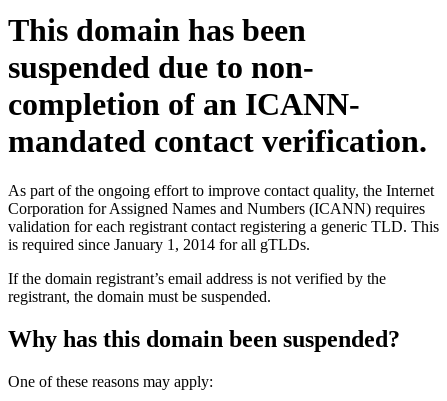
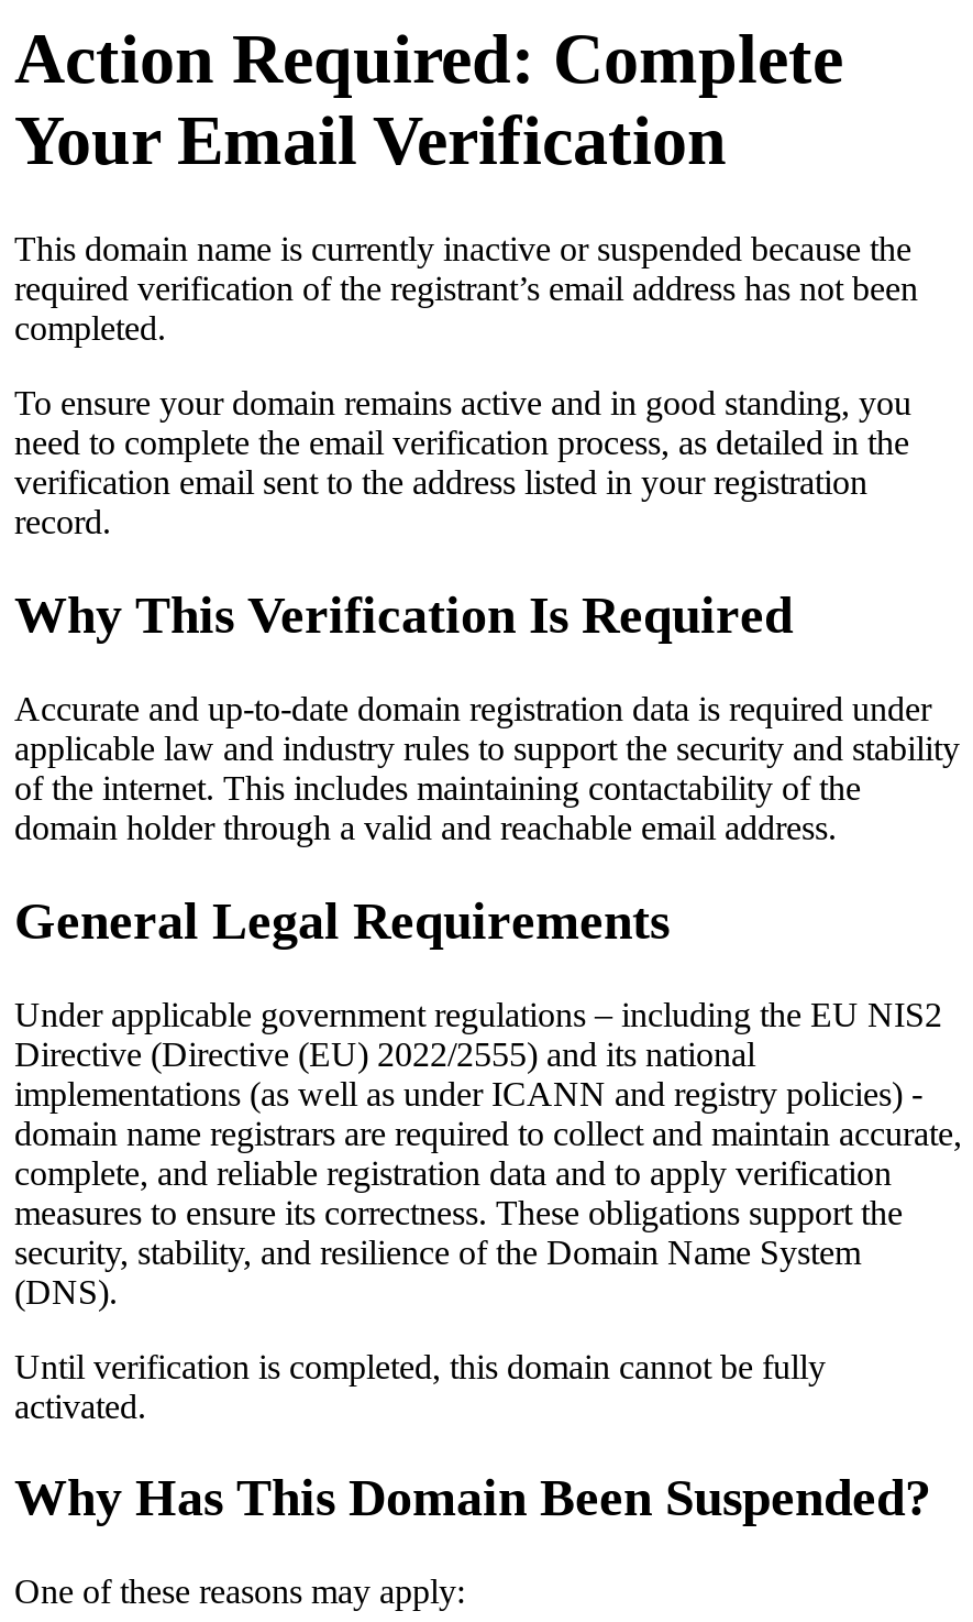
[8,12,439,352] This domain has been | suspended due to non- | completion of an ICANN- | mandated contact verification. | As part of the ongoing effort to improve contact quality, the Internet | Corporation for Assigned Names and Numbers (ICANN) requires | validation for each registrant contact registering a generic TLD. This | is required since January 1, 2014 for all gTLDs. | If the domain registrant’s email address is not verified by the | registrant, the domain must be suspended. | Why has this domain been suspended? -> [14,20,962,1527] Action Required: Complete | Your Email Verification | This domain name is currently inactive or suspended because the | required verification of the registrant’s email address has not been | completed. | To ensure your domain remains active and in good standing, you | need to complete the email verification process, as detailed in the | verification email sent to the address listed in your registration | record. | Why This Verification Is Required | Accurate and up‑to‑date domain registration data is required under | applicable law and industry rules to support the security and stability | of the internet. This includes maintaining contactability of the | domain holder through a valid and reachable email address. | General Legal Requirements | Under applicable government regulations – including the EU NIS2 | Directive (Directive (EU) 2022/2555) and its national | implementations (as well as under ICANN and registry policies) - | domain name registrars are required to collect and maintain accurate, | complete, and reliable registration data and to apply verification | measures to ensure its correctness. These obligations support the | security, stability, and resilience of the Domain Name System | (DNS). | Until verification is completed, this domain cannot be fully | activated. | Why Has This Domain Been Suspended?

